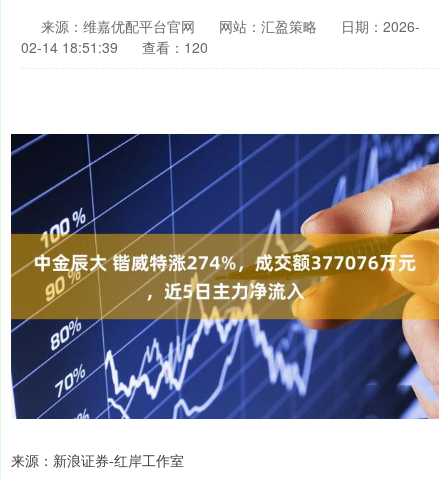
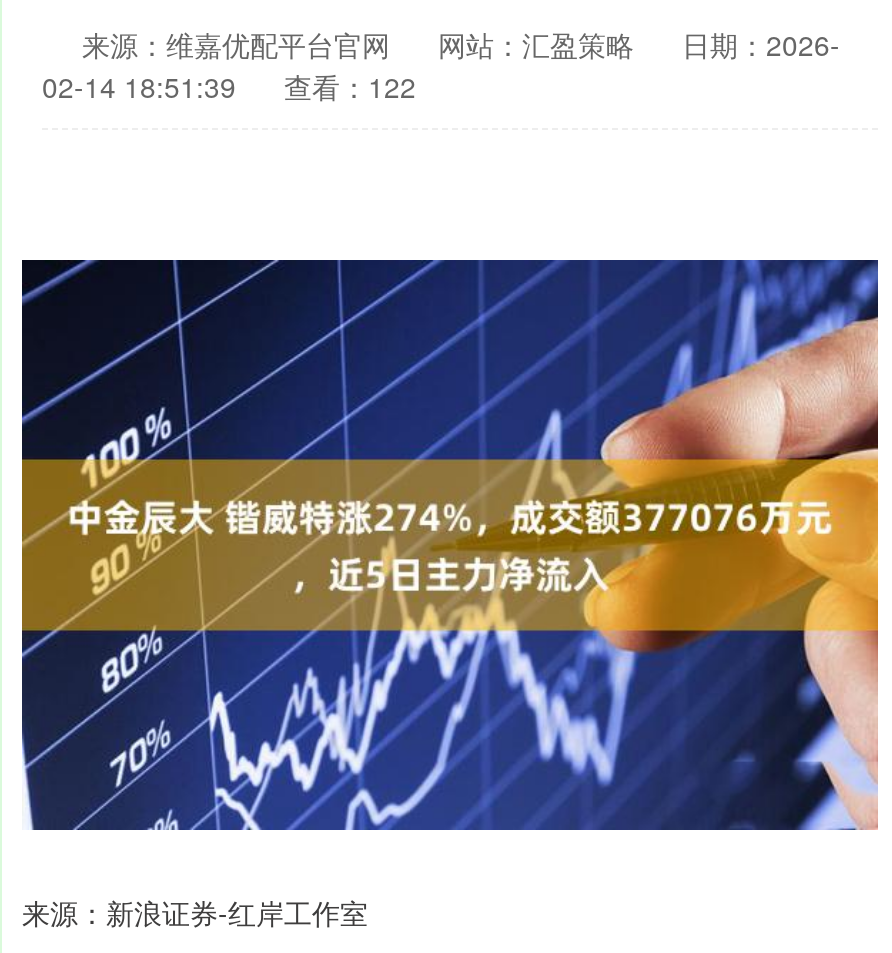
[21,37,208,57] 02-14 18:51:39 查看：120 -> [42,66,416,106] 02-14 18:51:39 查看：122

